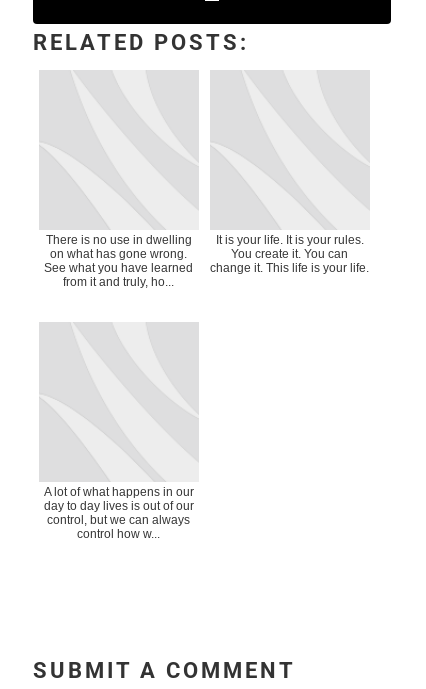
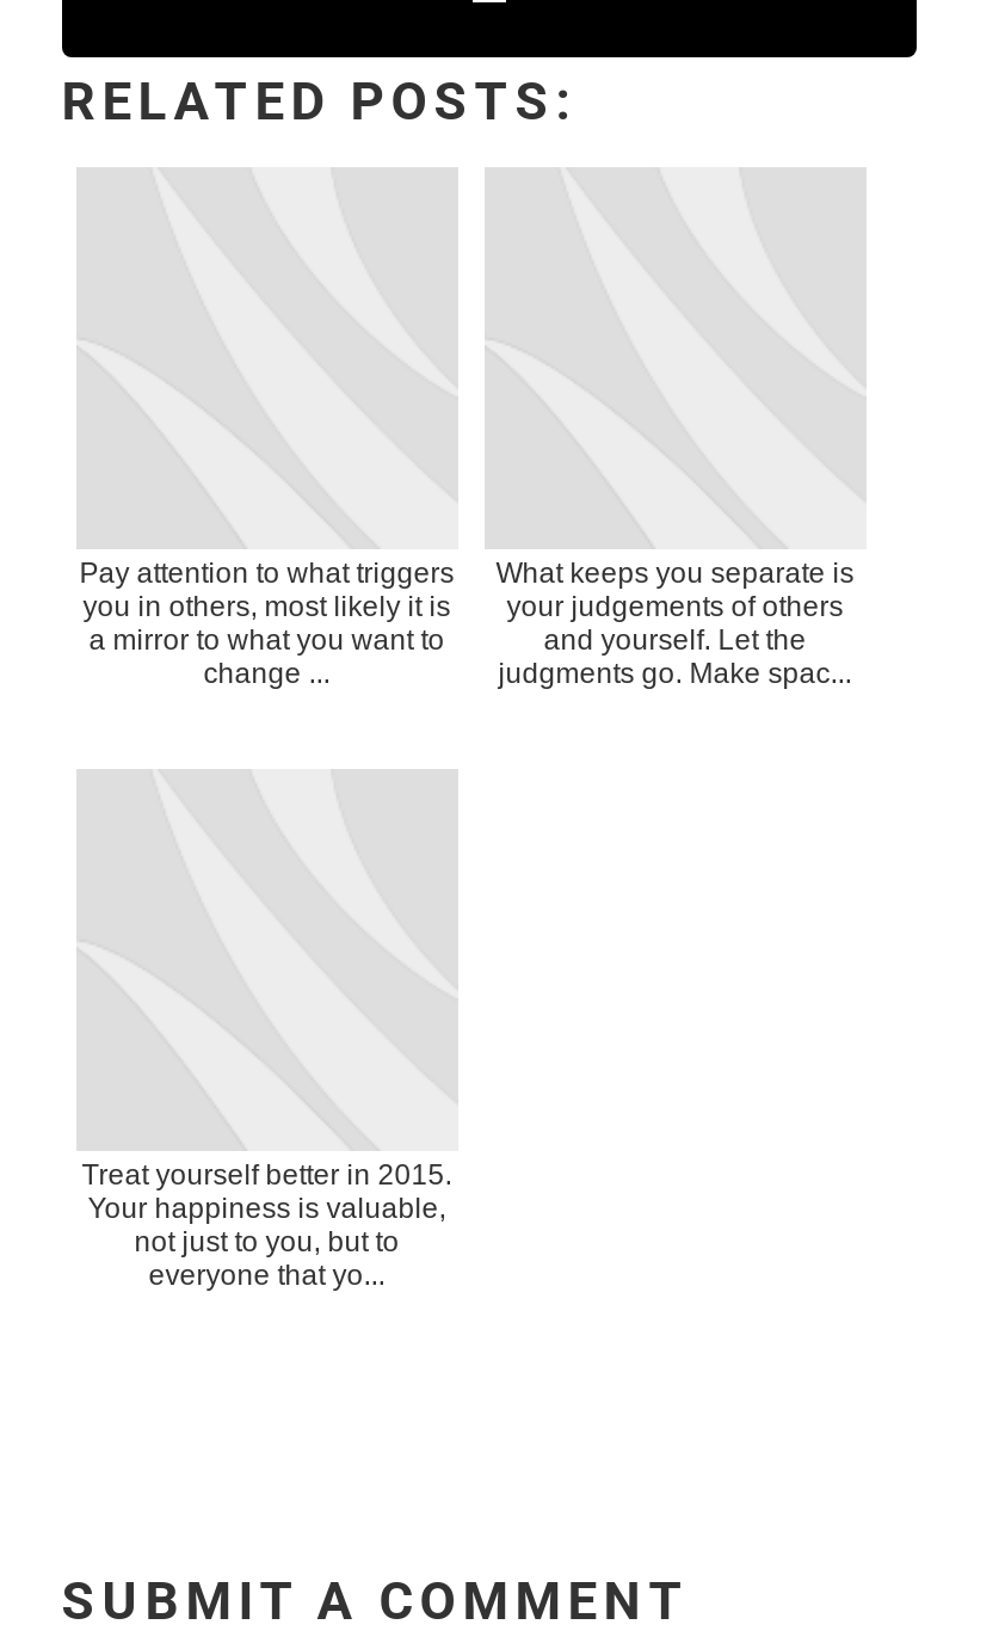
[44,233,193,289] There is no use in dwelling | on what has gone wrong. | See what you have learned | from it and truly, ho... -> [79,555,454,689] Pay attention to what triggers | you in others, most likely it is | a mirror to what you want to | change ...
[210,233,369,275] It is your life. It is your rules. | You create it. You can | change it. This life is your life. -> [496,555,854,689] What keeps you separate is | your judgements of others | and yourself. Let the | judgments go. Make spac...
[44,485,194,541] A lot of what happens in our | day to day lives is out of our | control, but we can always | control how w... -> [82,1157,452,1291] Treat yourself better in 2015. | Your happiness is valuable, | not just to you, but to | everyone that yo...

